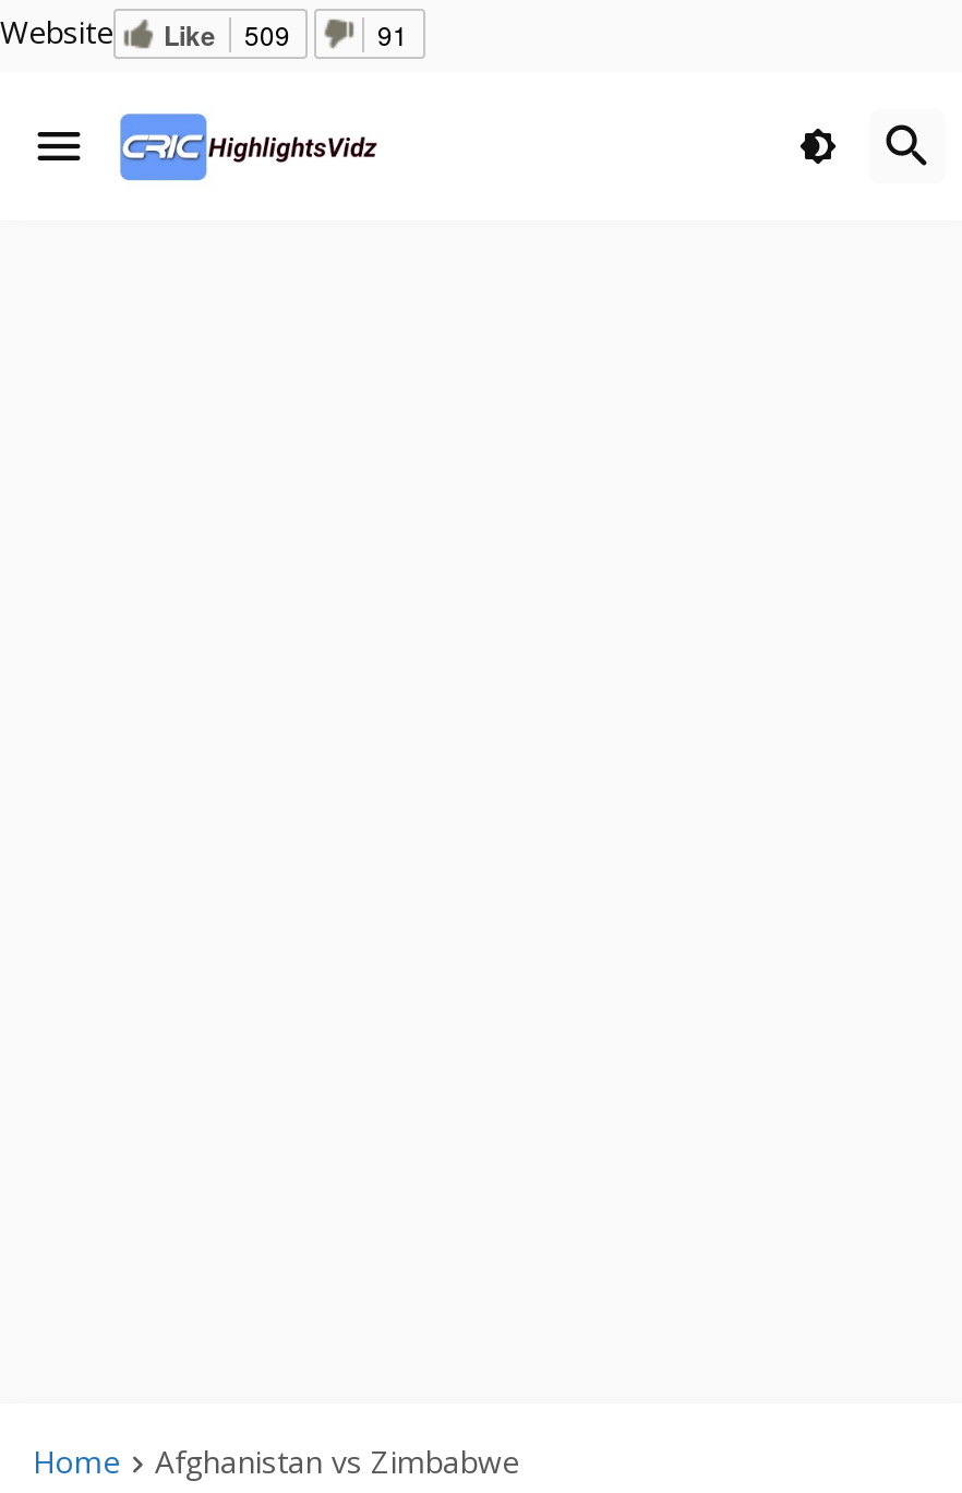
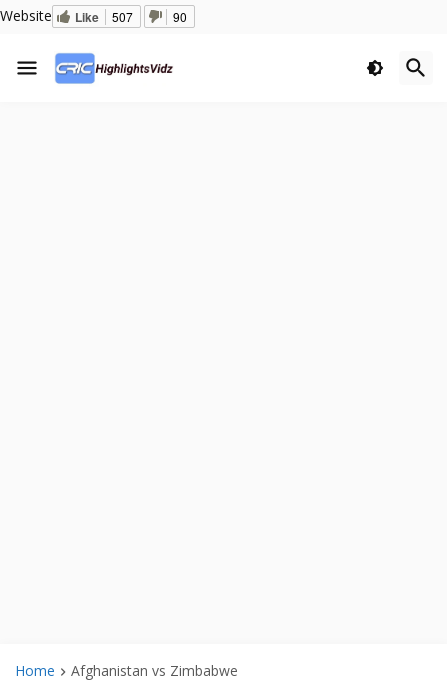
[0,11,290,55] Website Like 509 -> [0,6,133,26] Website Like 507
[377,16,408,53] 91 -> [173,8,187,25] 90

